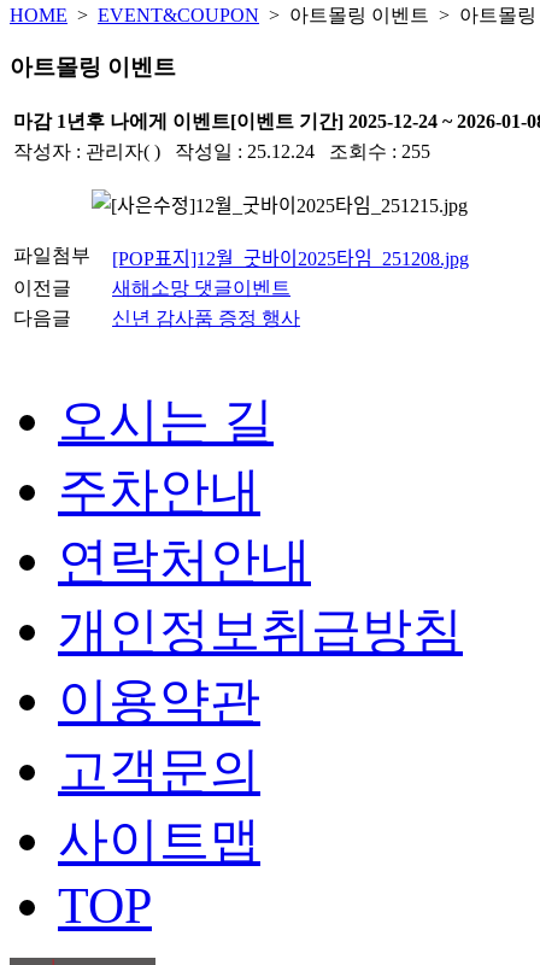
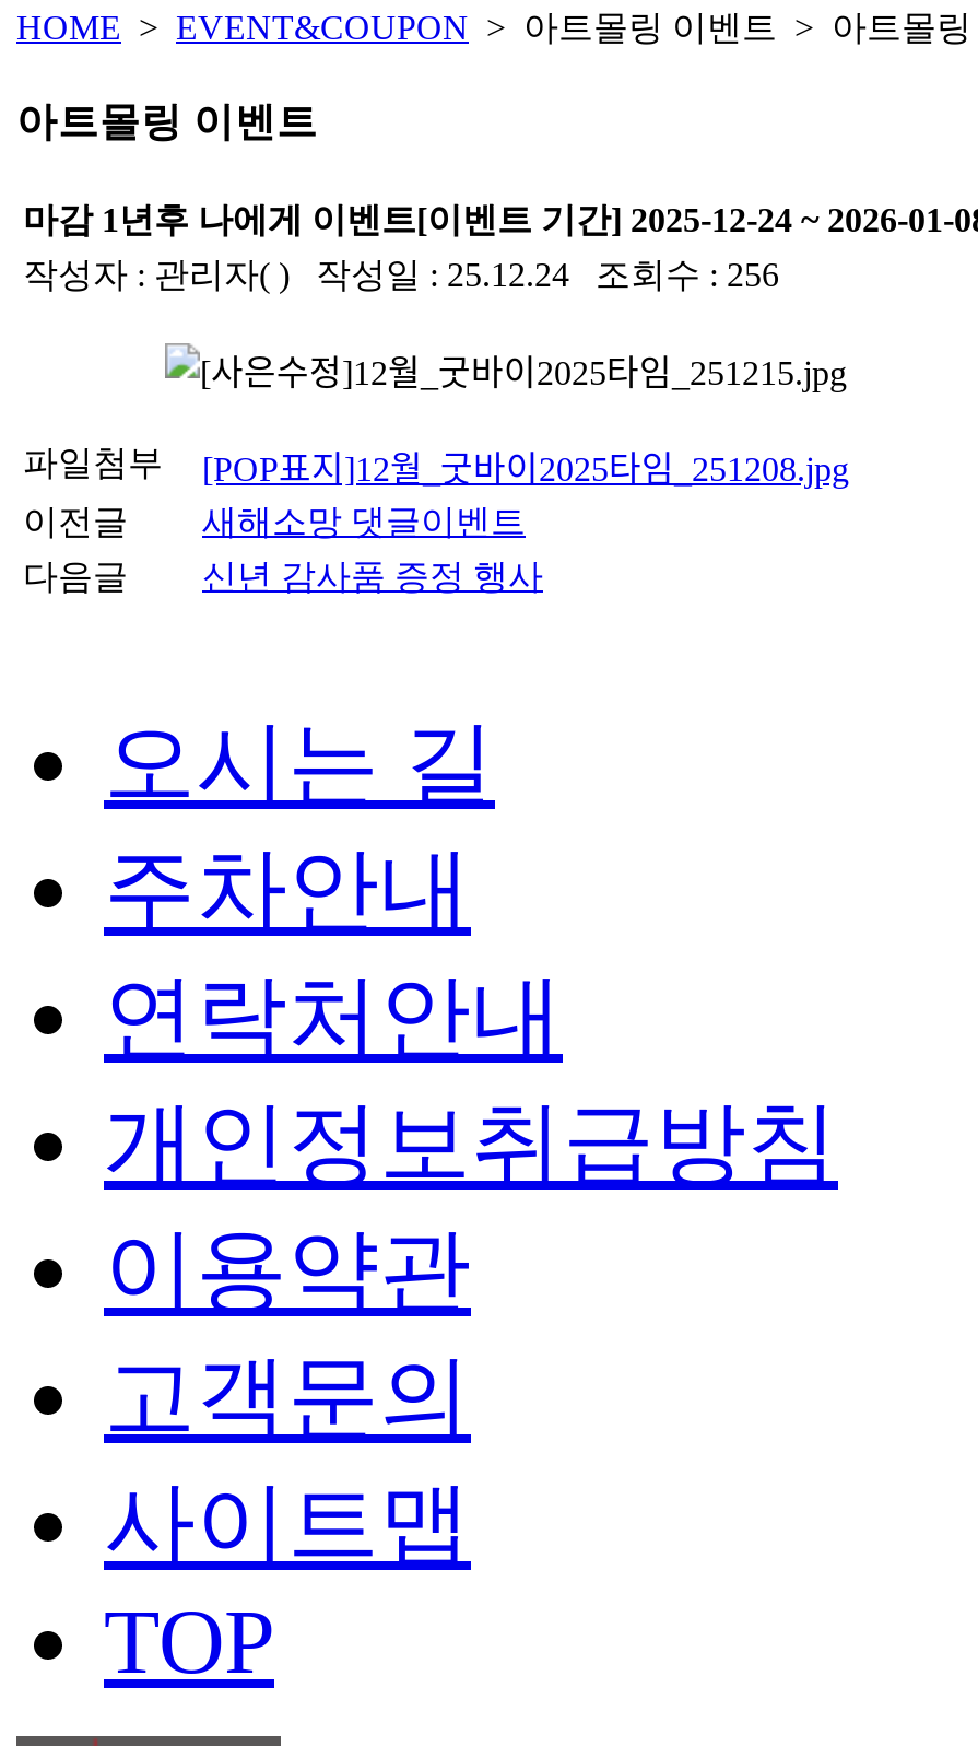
[13,141,430,161] 작성자 : 관리자( ) 작성일 : 25.12.24 조회수 : 255 -> [23,255,779,292] 작성자 : 관리자( ) 작성일 : 25.12.24 조회수 : 256

